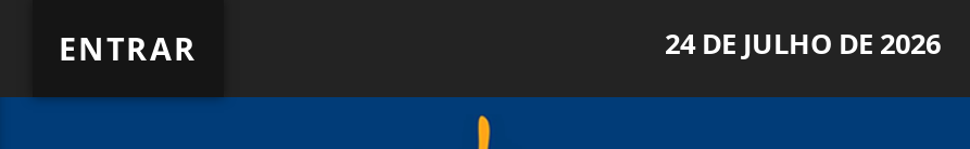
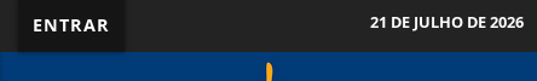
[665,24,941,63] 24 DE JULHO DE 2026 -> [370,11,524,33] 21 DE JULHO DE 2026

